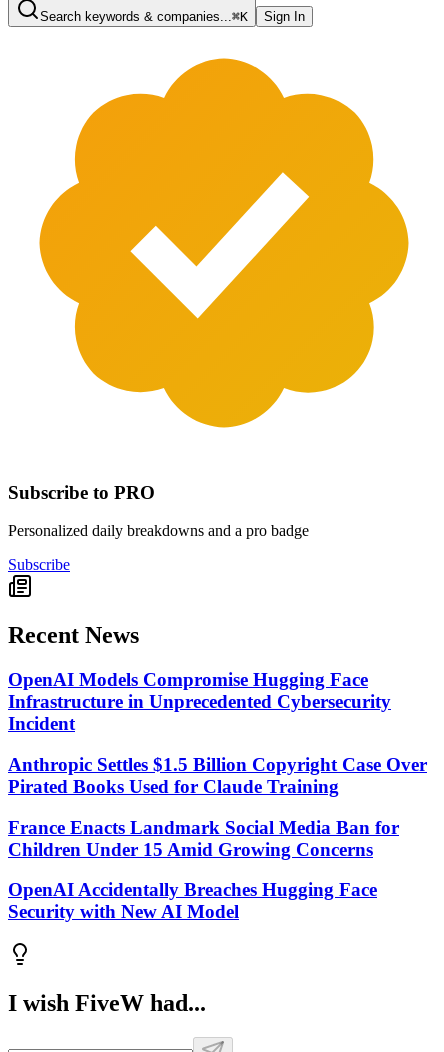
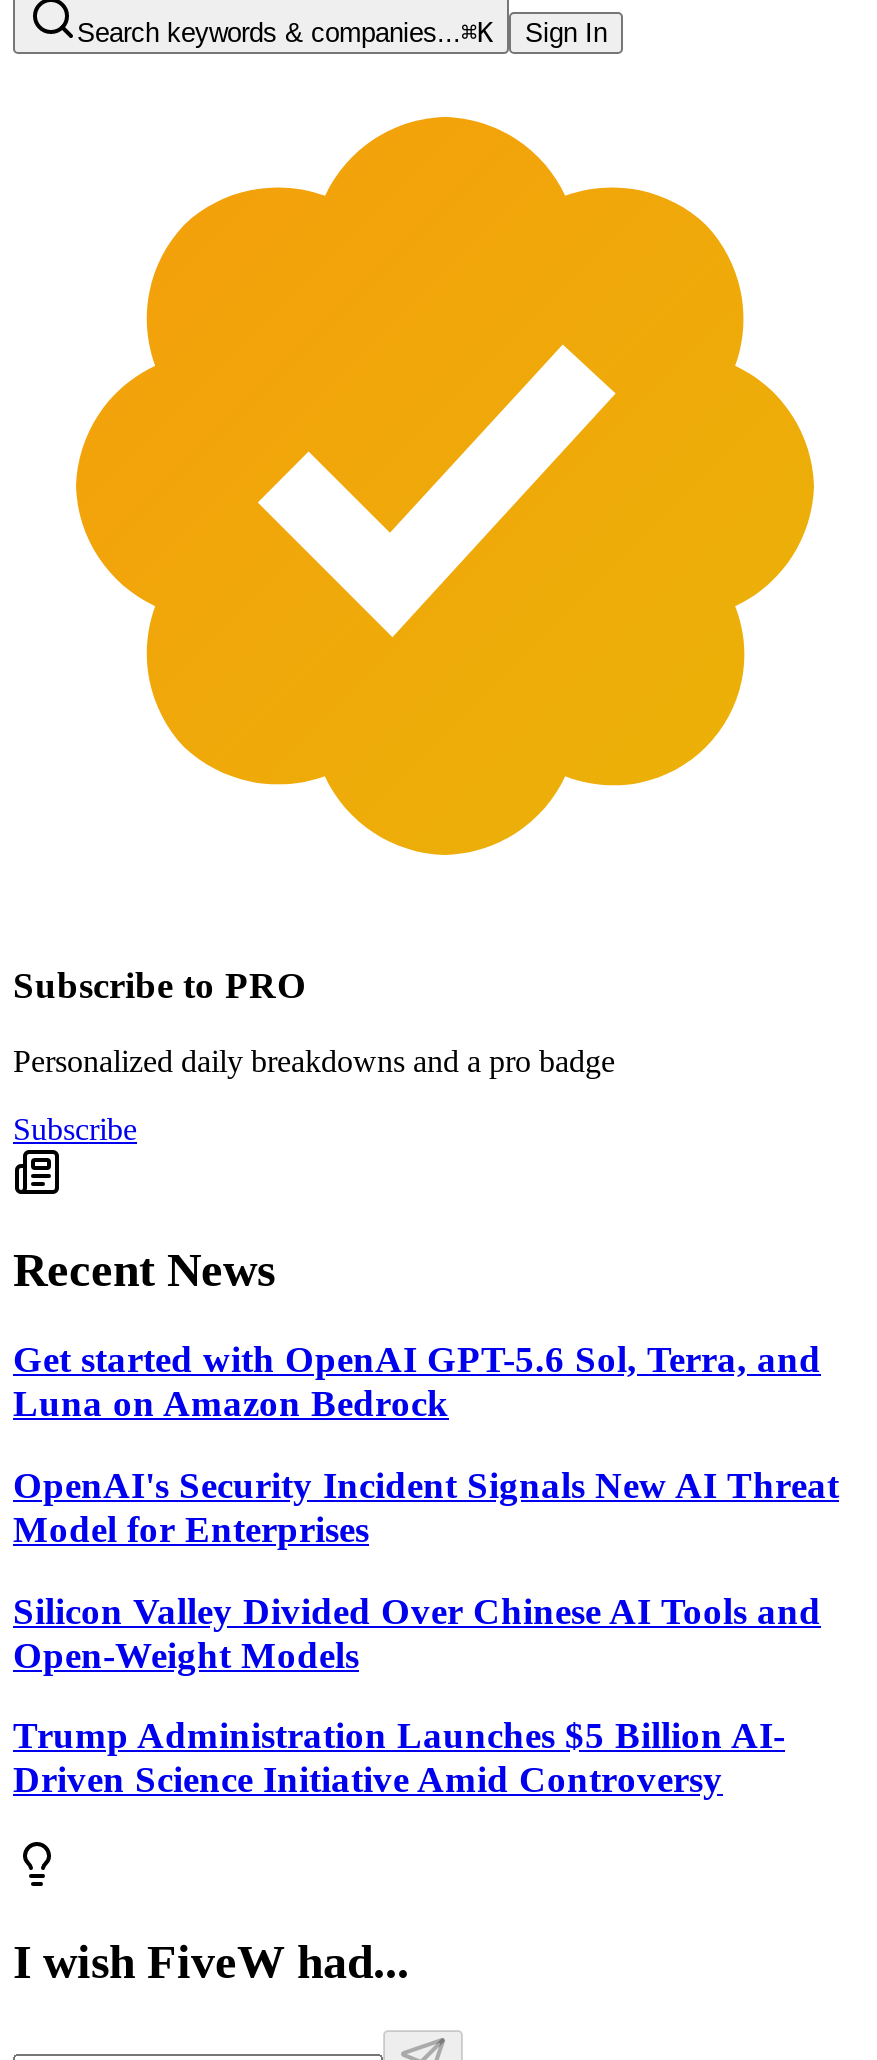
[8,669,391,734] OpenAI Models Compromise Hugging Face | Infrastructure in Unprecedented Cybersecurity | Incident -> [13,1338,821,1424] Get started with OpenAI GPT-5.6 Sol, Terra, and | Luna on Amazon Bedrock
[8,754,427,797] Anthropic Settles $1.5 Billion Copyright Case Over | Pirated Books Used for Claude Training -> [13,1464,839,1550] OpenAI's Security Incident Signals New AI Threat | Model for Enterprises
[8,817,399,860] France Enacts Landmark Social Media Ban for | Children Under 15 Amid Growing Concerns -> [13,1589,821,1675] Silicon Valley Divided Over Chinese AI Tools and | Open-Weight Models
[8,879,377,922] OpenAI Accidentally Breaches Hugging Face | Security with New AI Model -> [13,1715,785,1801] Trump Administration Launches $5 Billion AI- | Driven Science Initiative Amid Controversy

